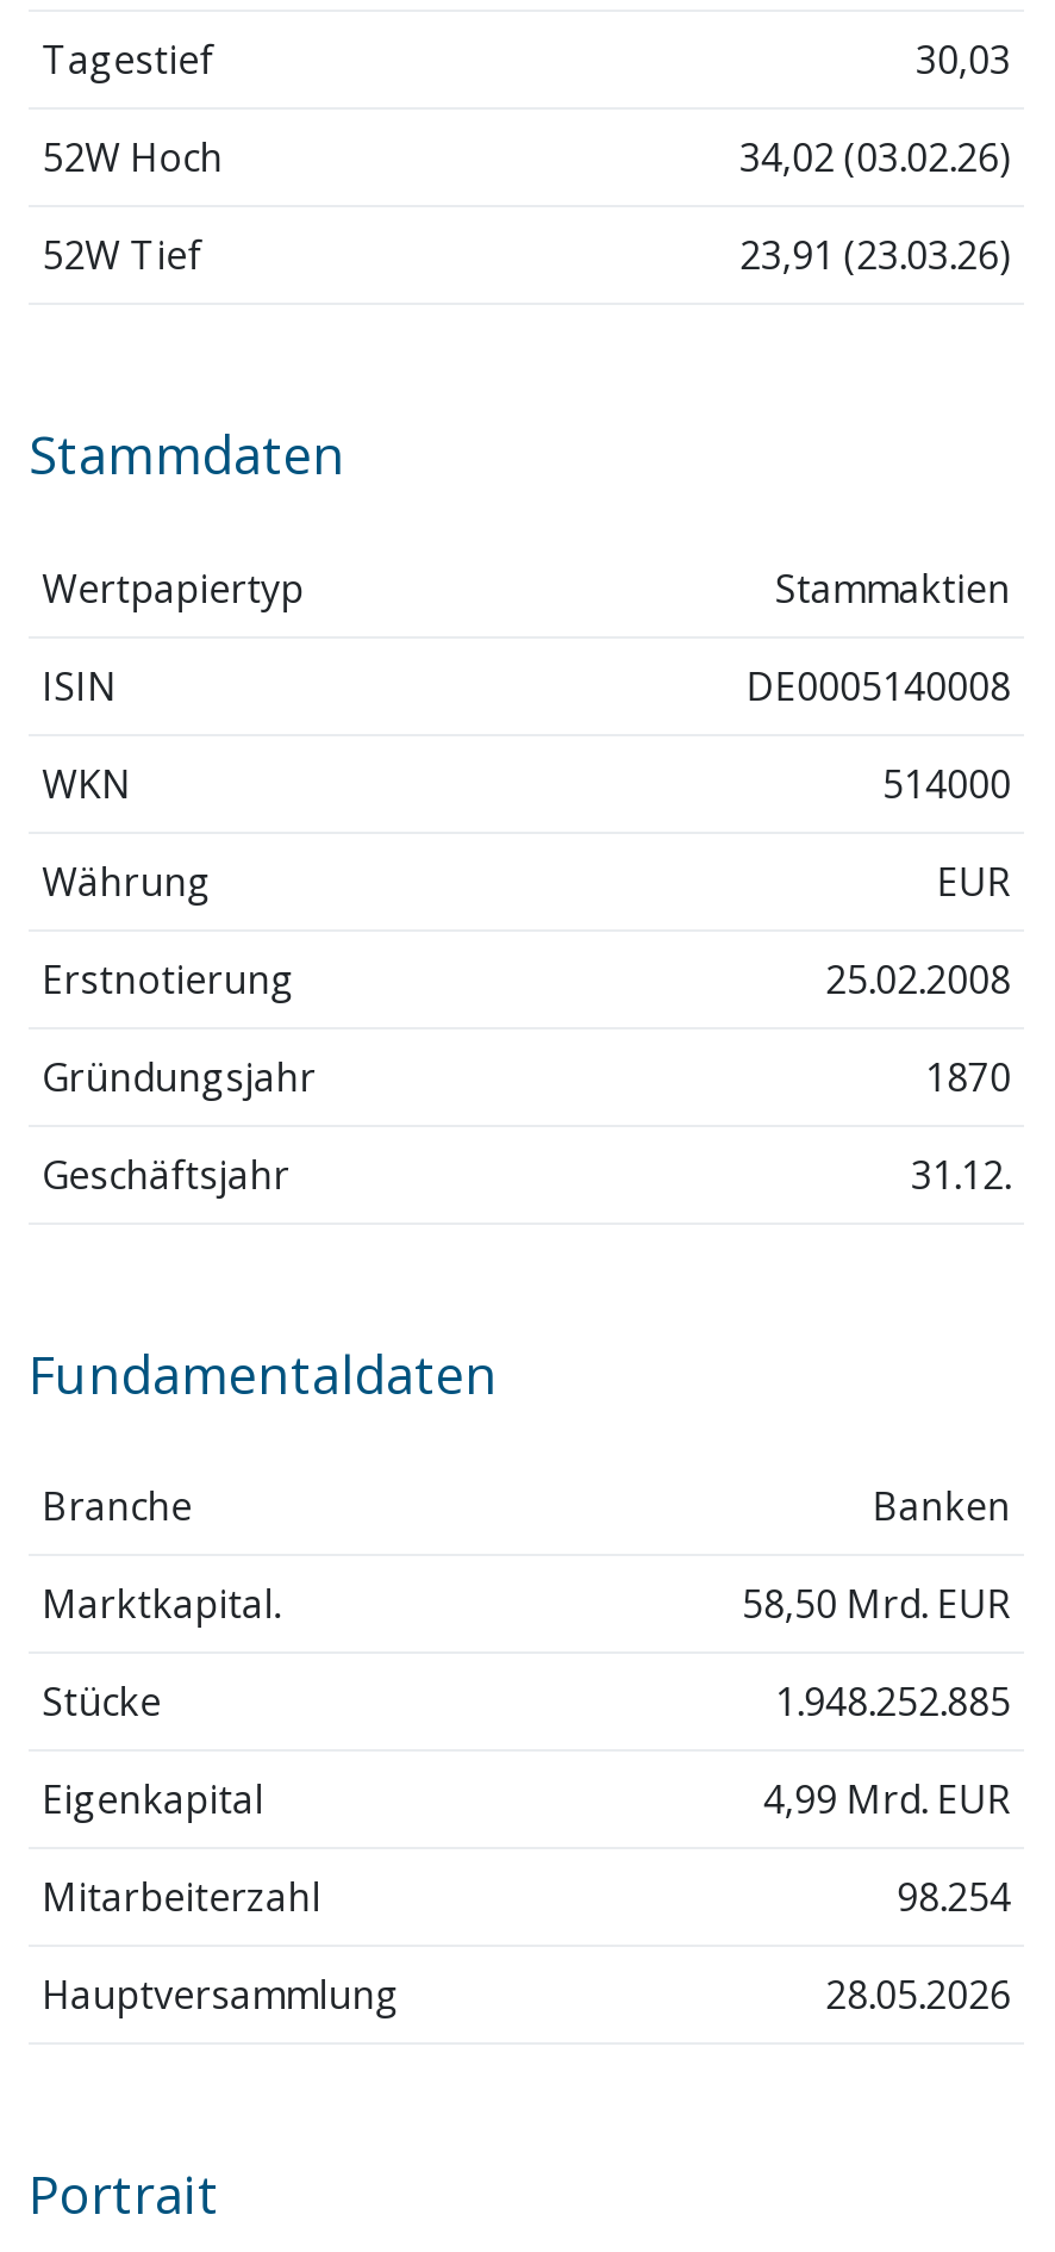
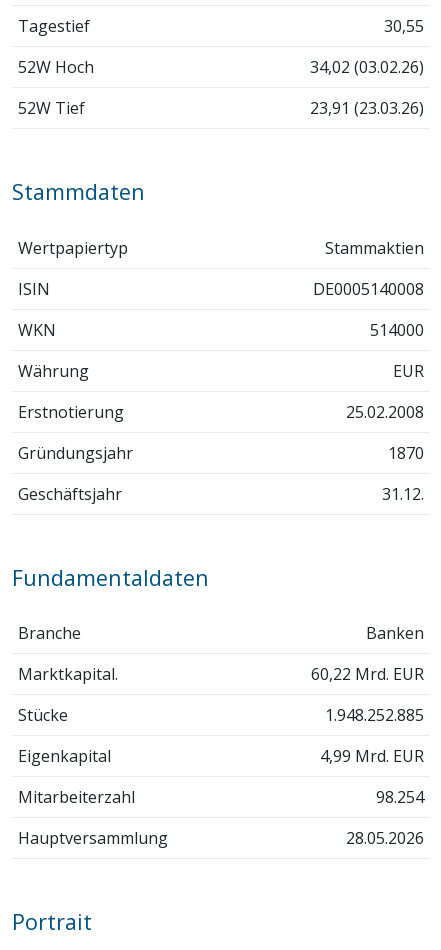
[915,33,1011,86] 30,03 -> [384,15,424,37] 30,55
[742,1579,1011,1631] 58,50 Mrd. EUR -> [311,663,424,685] 60,22 Mrd. EUR

